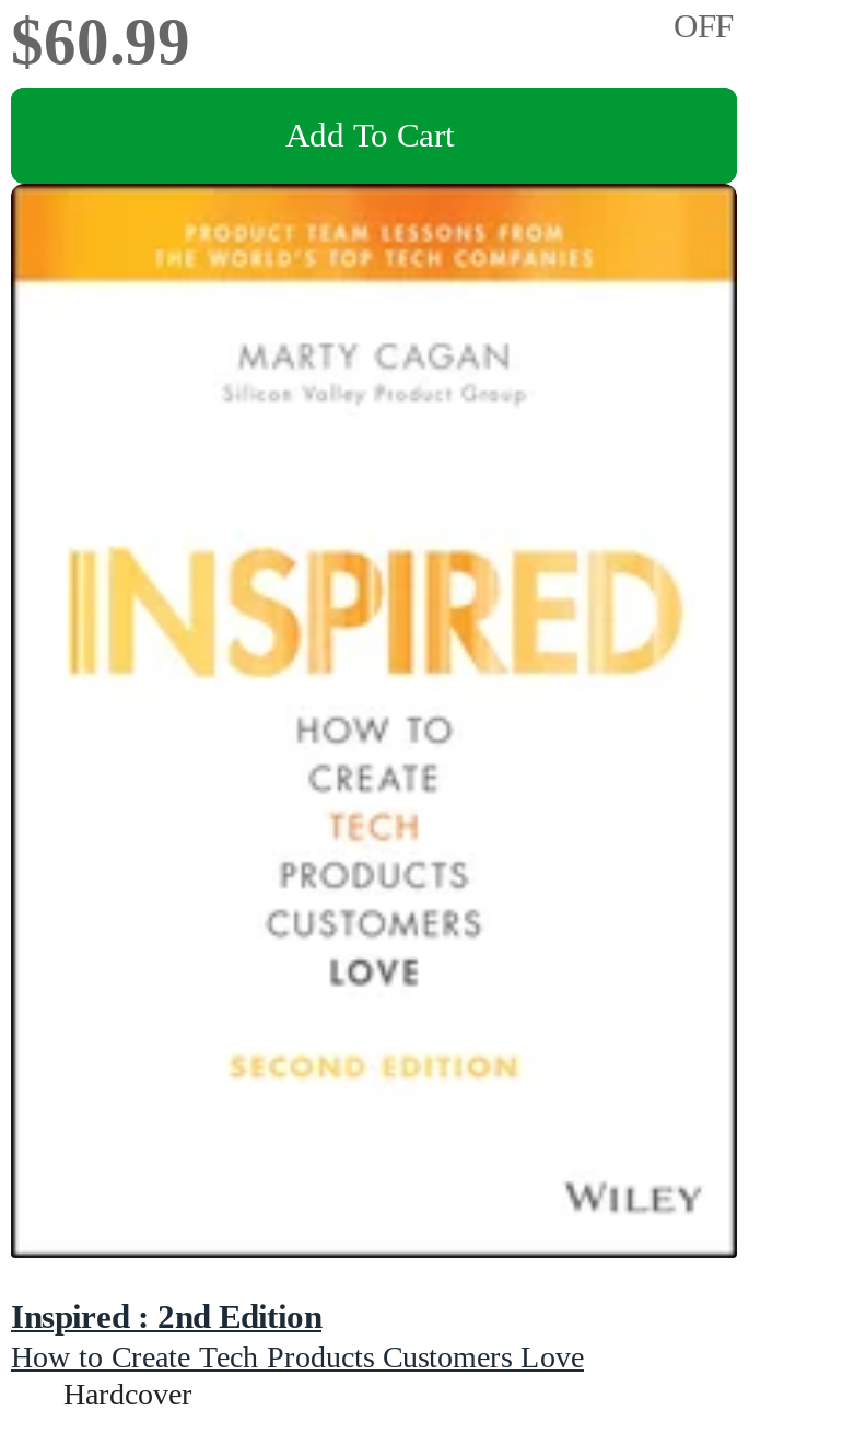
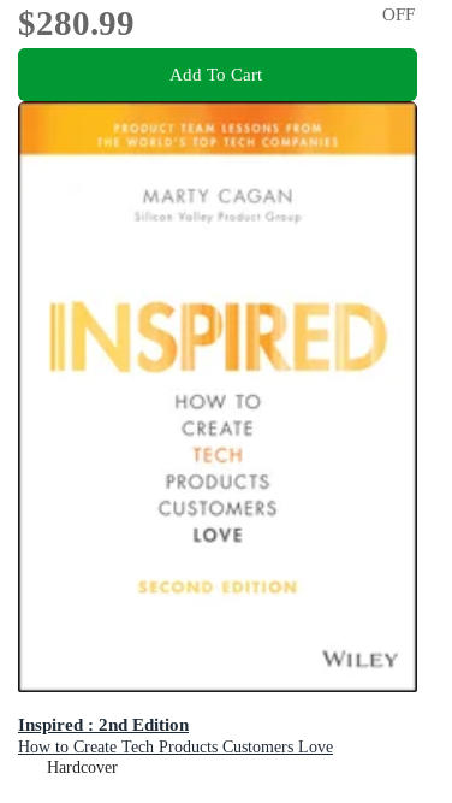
[11,7,190,77] $60.99 -> [18,4,135,42] $280.99

